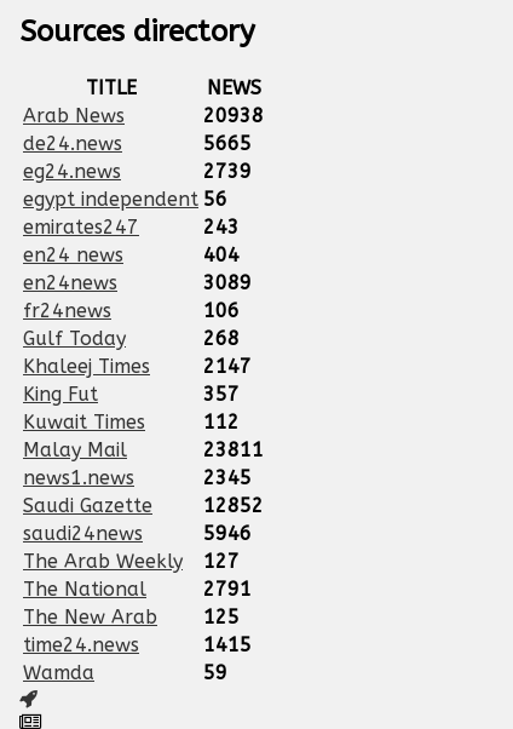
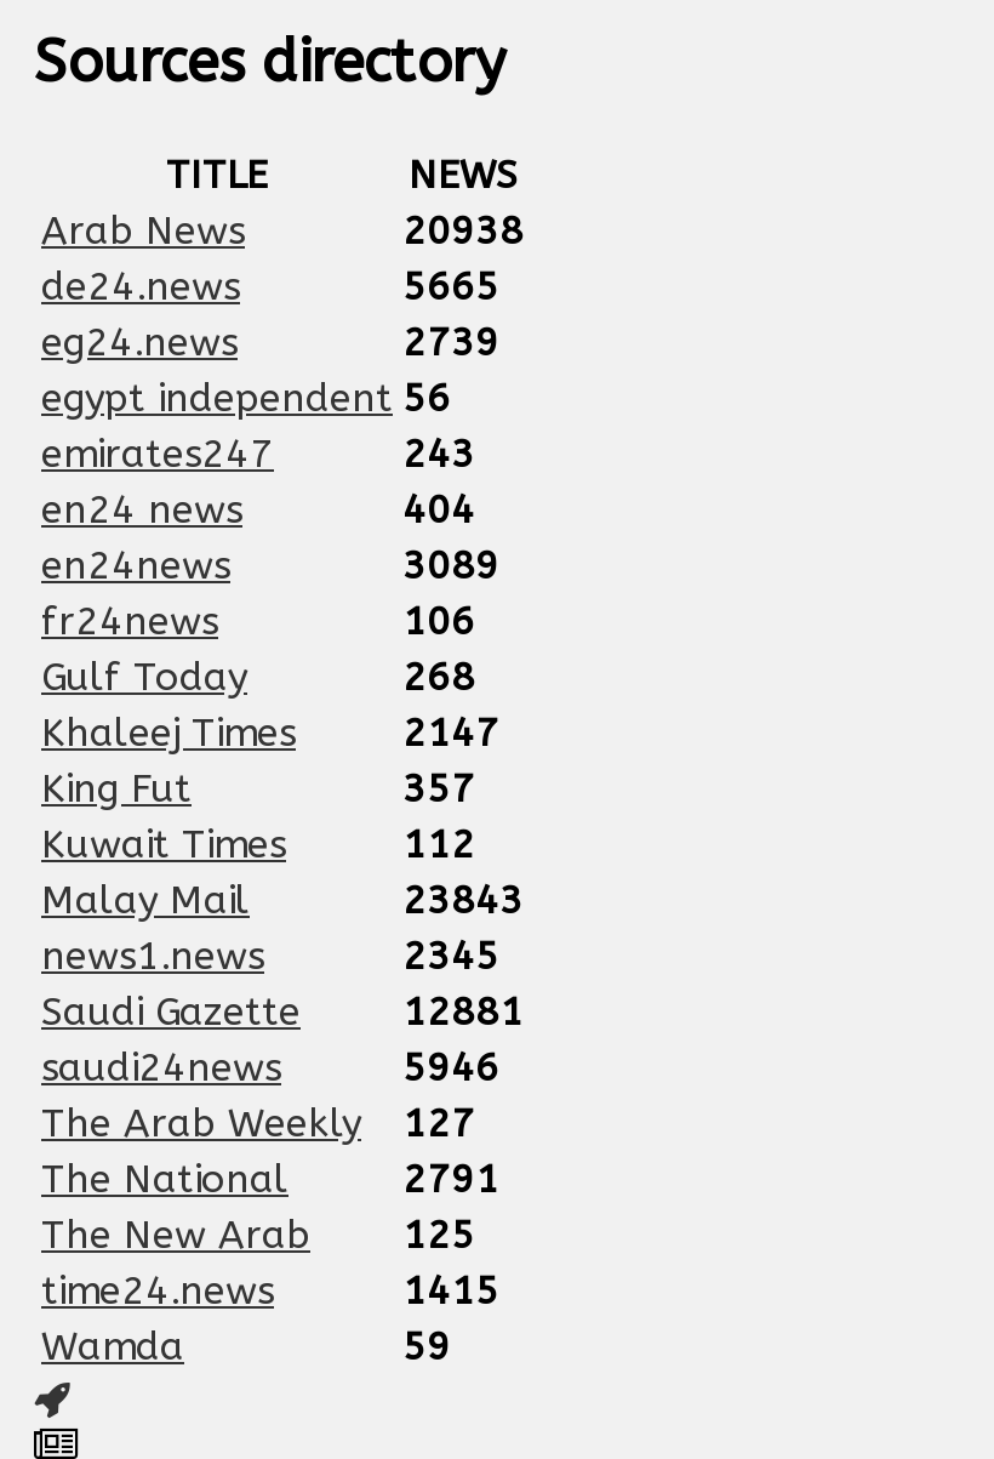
[203,438,264,461] 23811 -> [402,876,524,922] 23843
[203,493,264,516] 12852 -> [402,987,524,1033] 12881

